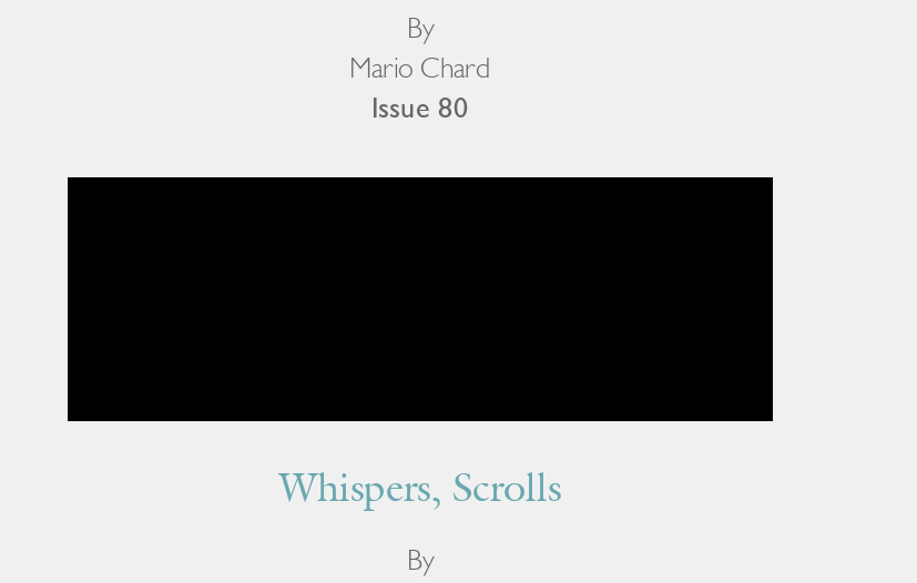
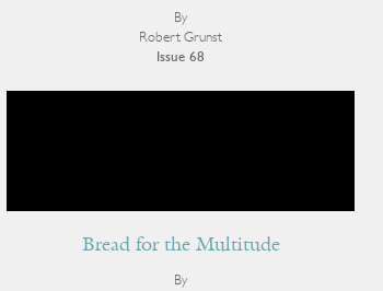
[349,56,491,125] Mario Chard | Issue 80 -> [139,31,222,65] Robert Grunst | Issue 68
[279,473,561,513] Whispers, Scrolls -> [82,237,280,256] Bread for the Multitude

